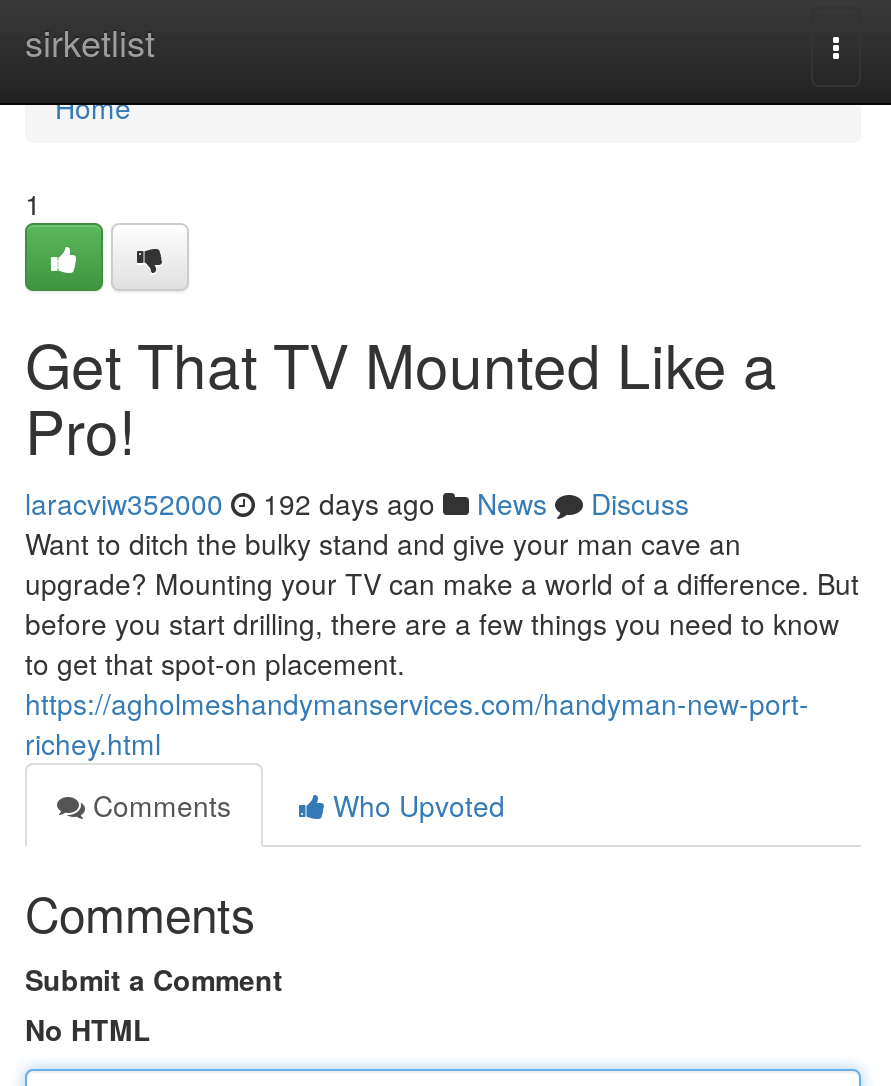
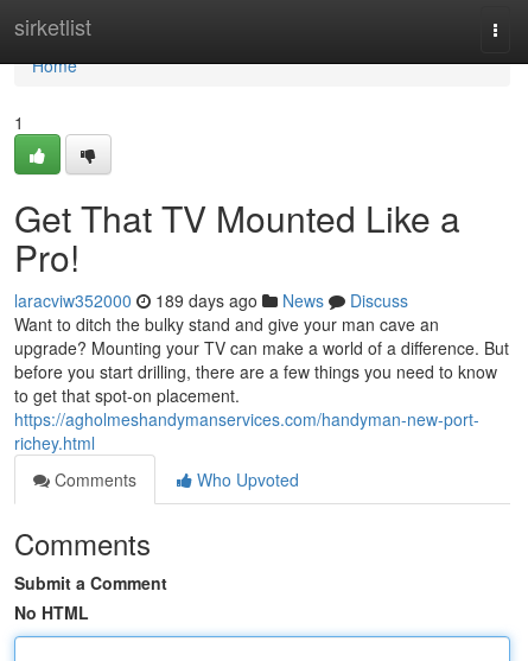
[25,483,689,523] laracviw352000 192 days ago News Discuss -> [14,288,408,312] laracviw352000 189 days ago News Discuss

